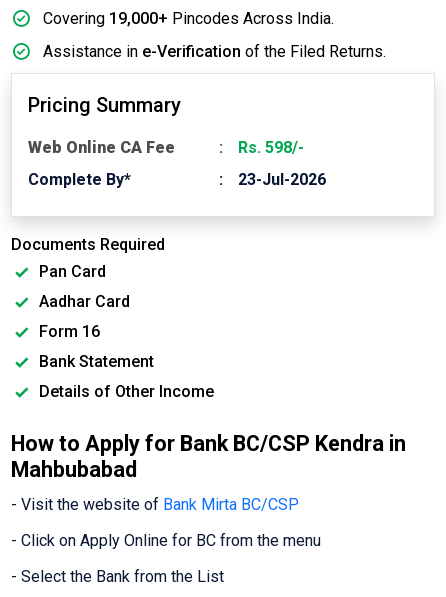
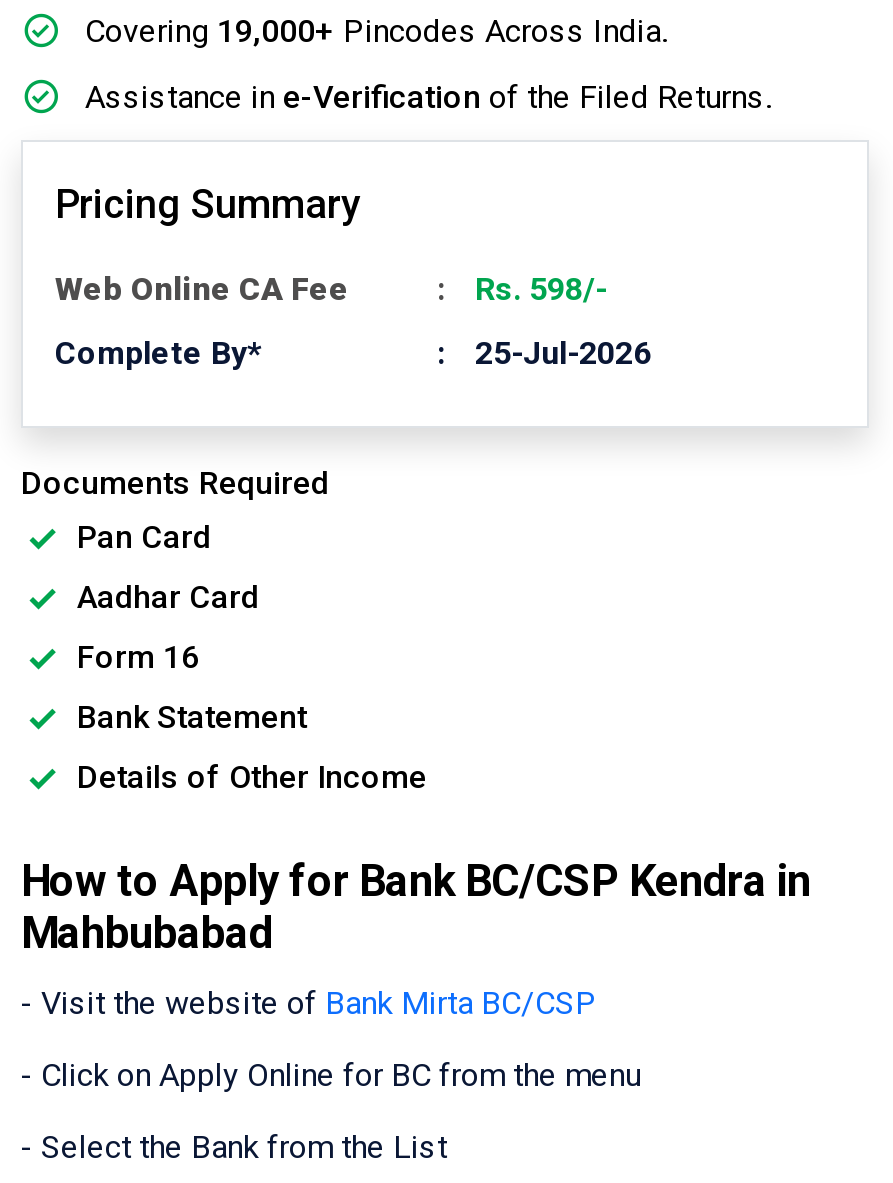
[238,170,326,189] 23-Jul-2026 -> [475,335,651,373] 25-Jul-2026

